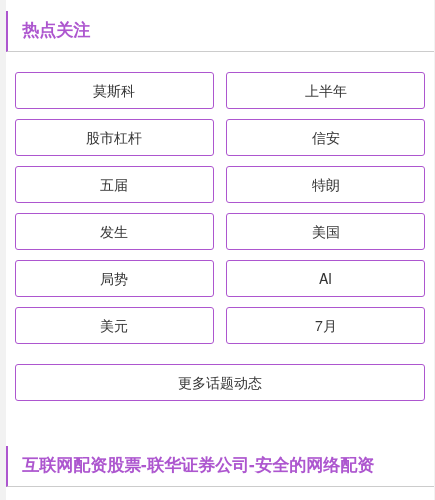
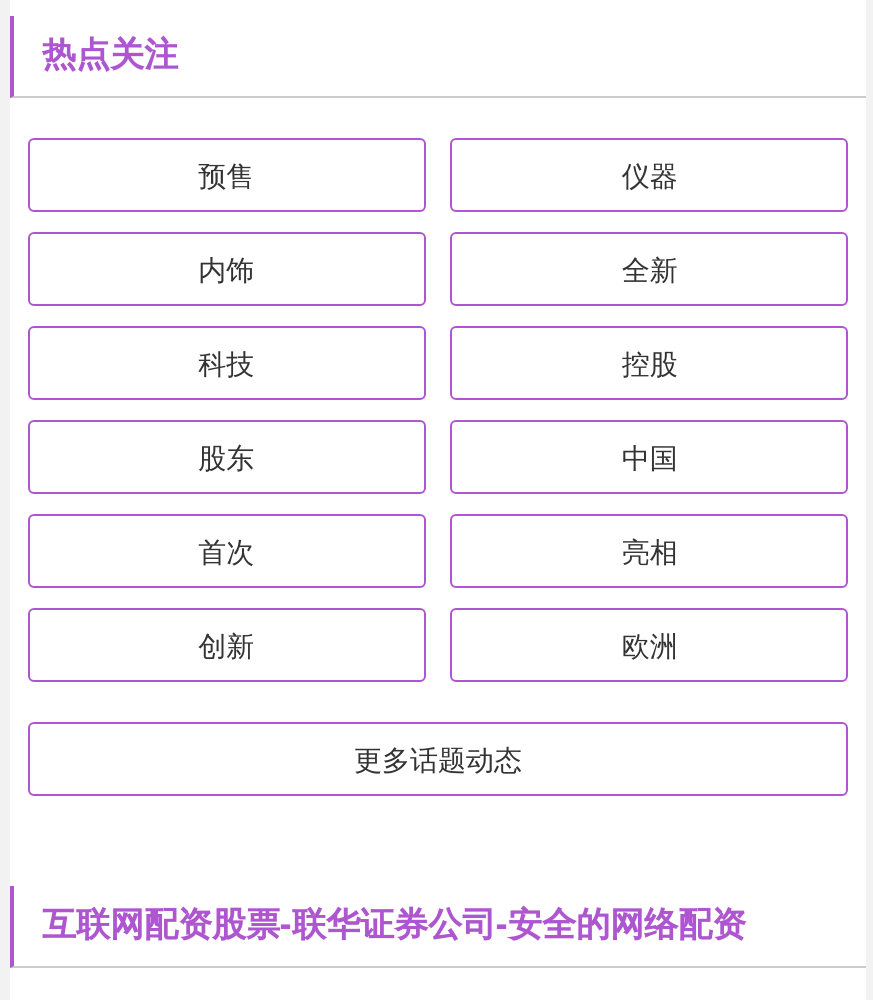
[93,80,347,100] 莫斯科 | 上半年 -> [198,154,678,194] 预售 | 仪器
[86,127,340,147] 股市杠杆 | 信安 -> [198,248,678,288] 内饰 | 全新
[100,174,340,194] 五届 | 特朗 -> [198,342,678,382] 科技 | 控股
[100,221,340,241] 发生 | 美国 -> [198,436,678,476] 股东 | 中国
[100,268,332,288] 局势 | AI -> [198,530,678,570] 首次 | 亮相
[100,315,337,335] 美元 | 7月 -> [198,624,678,664] 创新 | 欧洲

